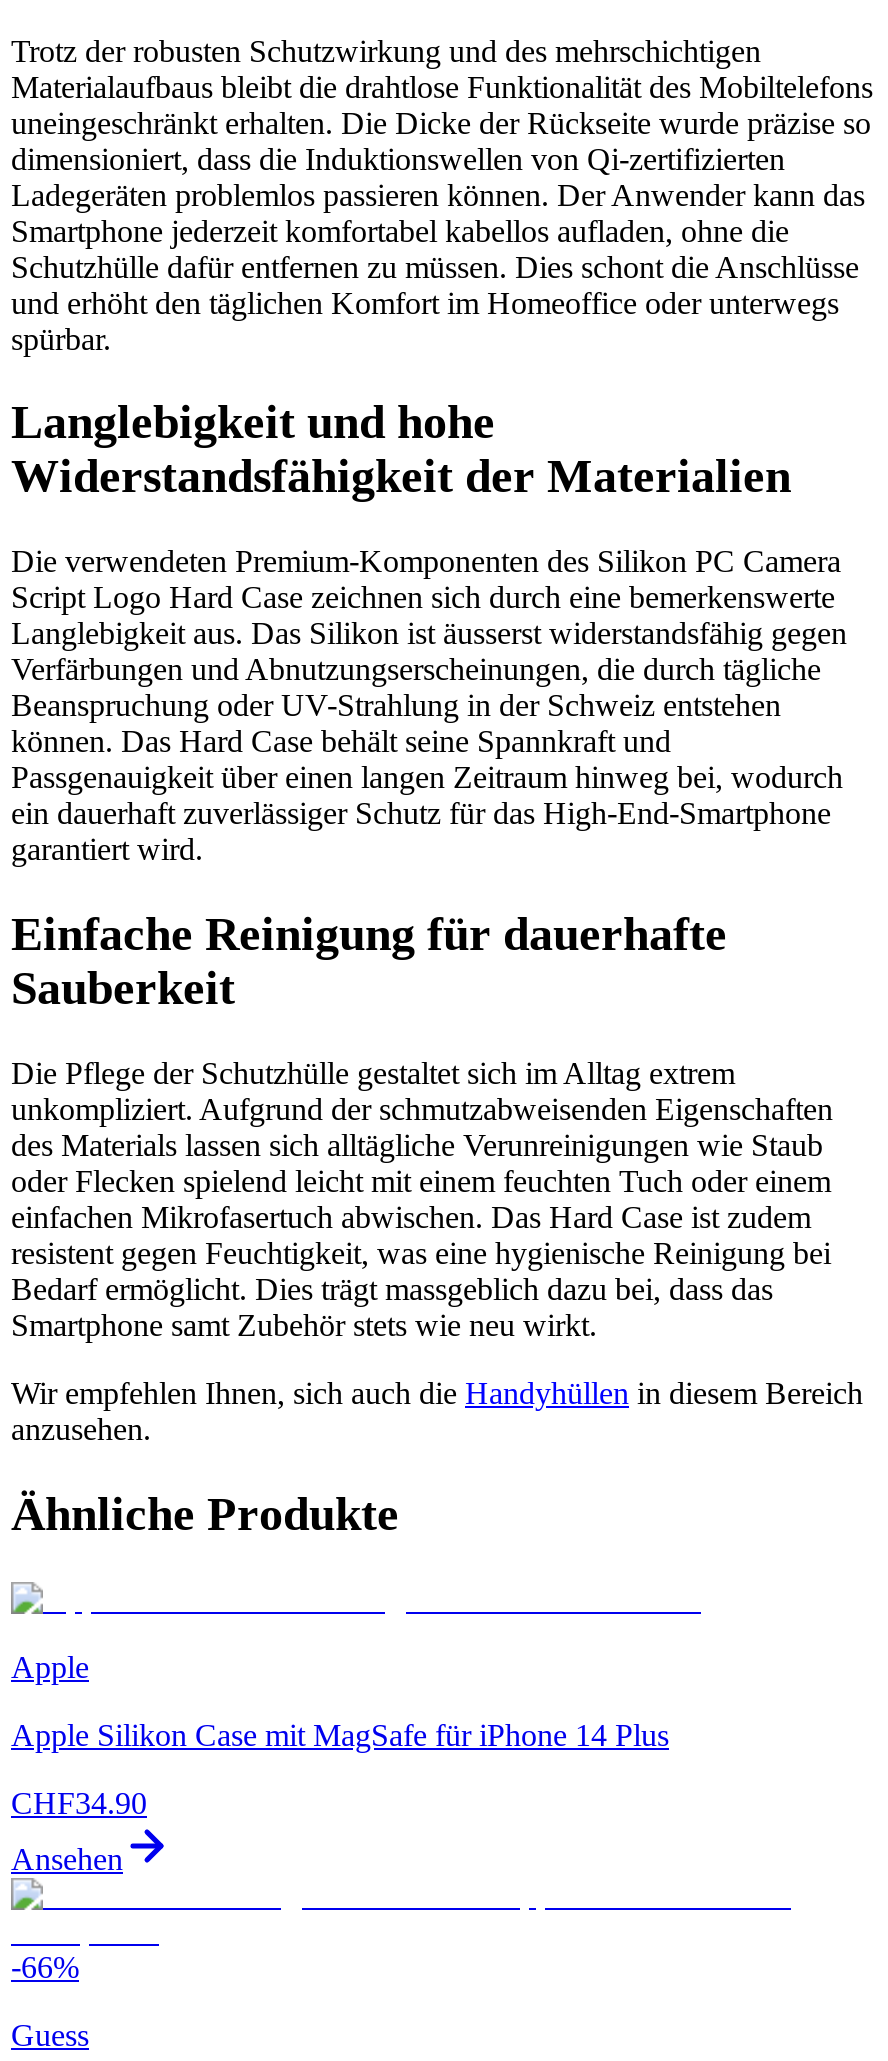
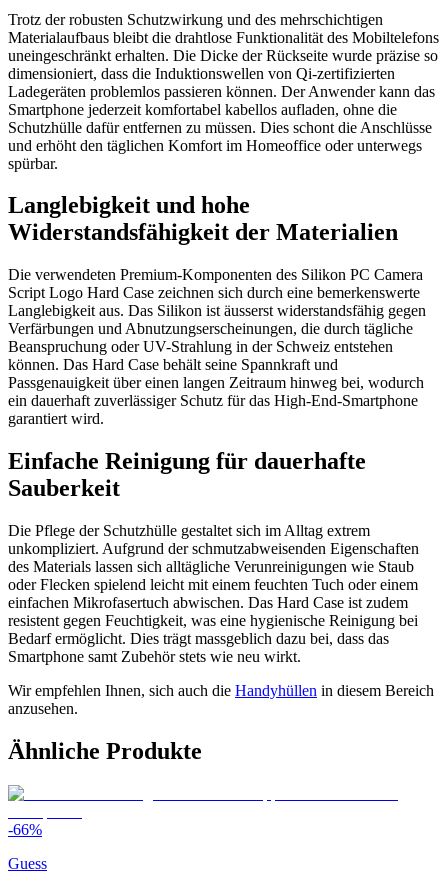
[11,1650,669,1876] Apple | Apple Silikon Case mit MagSafe für iPhone 14 Plus | CHF34.90 | Ansehen -> none

